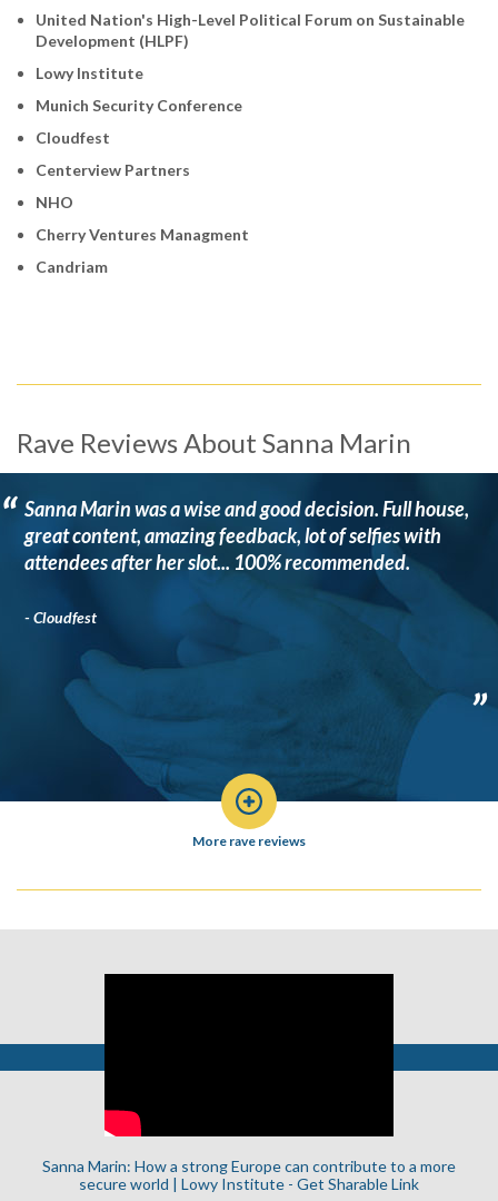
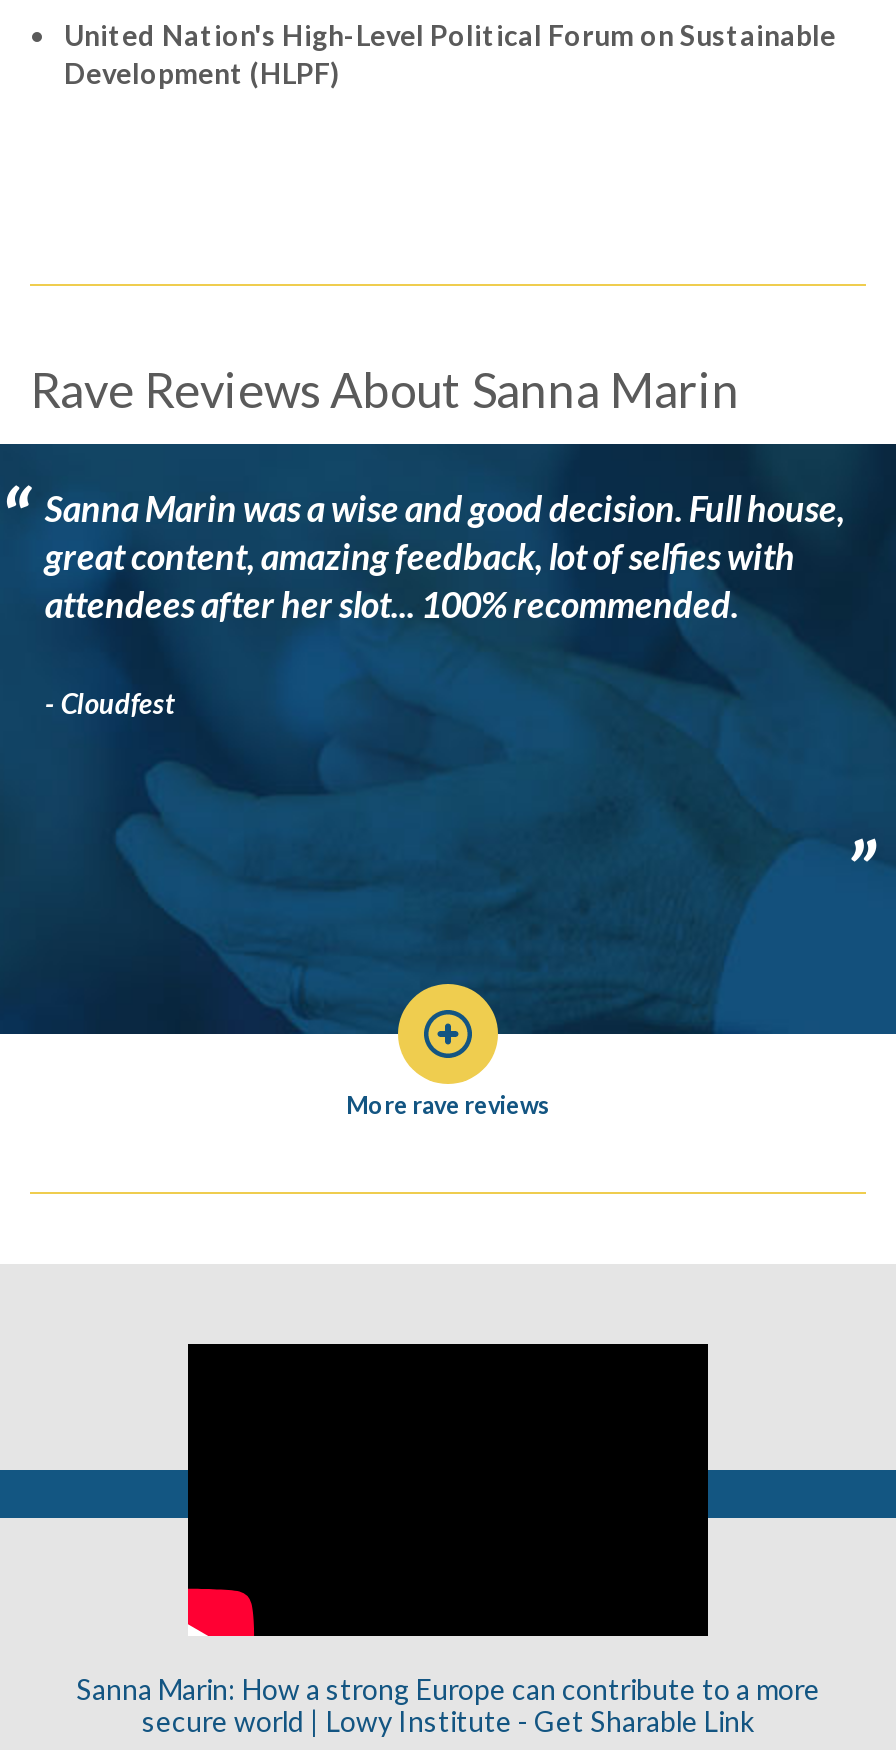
[36,63,249,275] Lowy Institute | Munich Security Conference | Cloudfest | Centerview Partners | NHO | Cherry Ventures Managment | Candriam -> none

